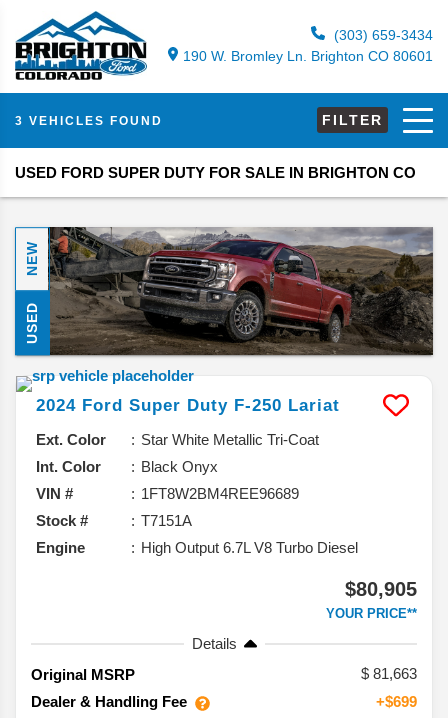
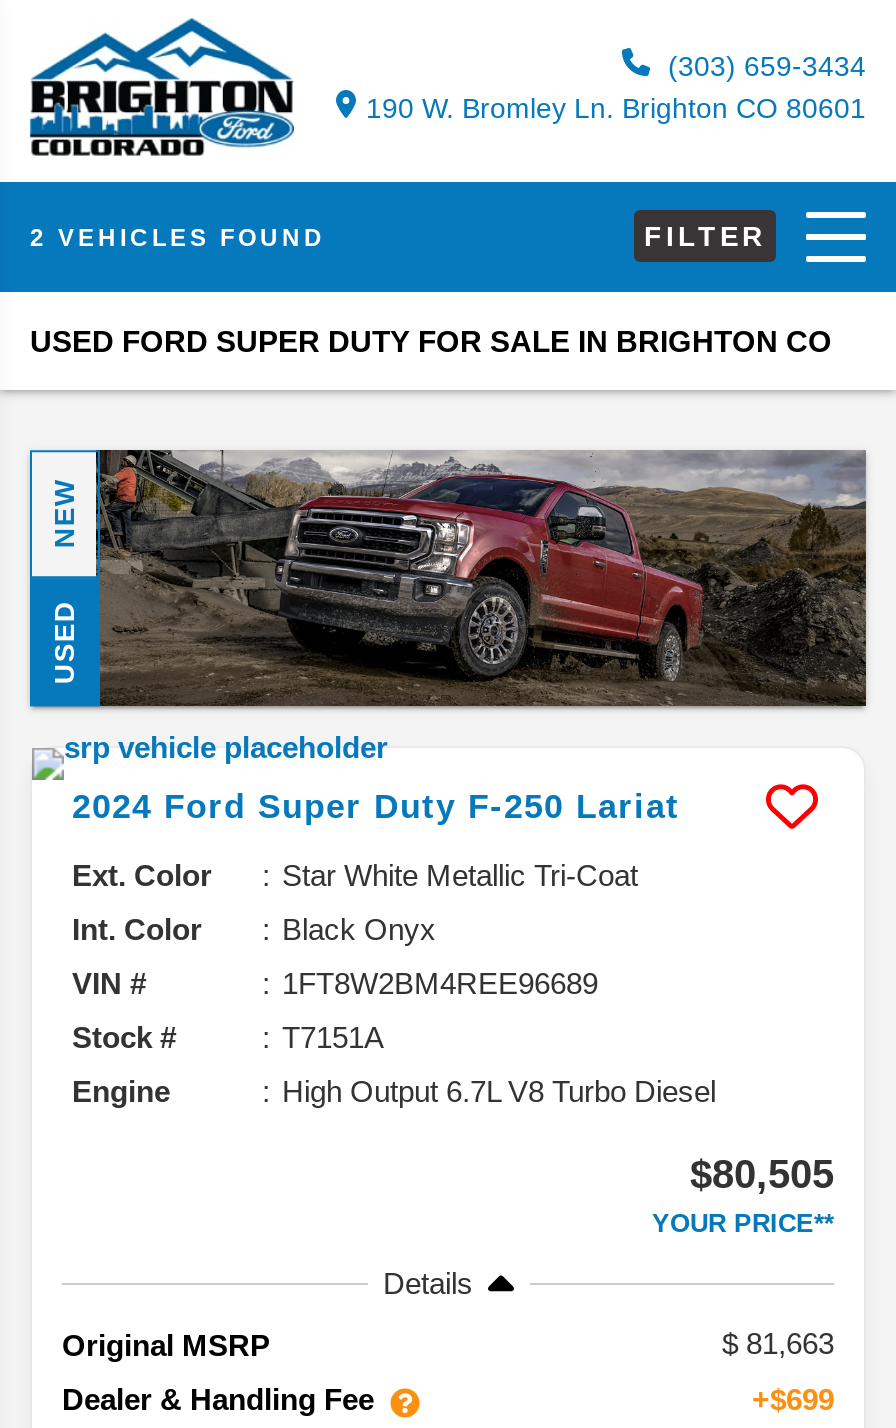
[15,114,163,128] 3 VEHICLES FOUND -> [30,225,326,253] 2 VEHICLES FOUND
[345,578,417,600] $80,905 -> [690,1153,834,1197] $80,505

